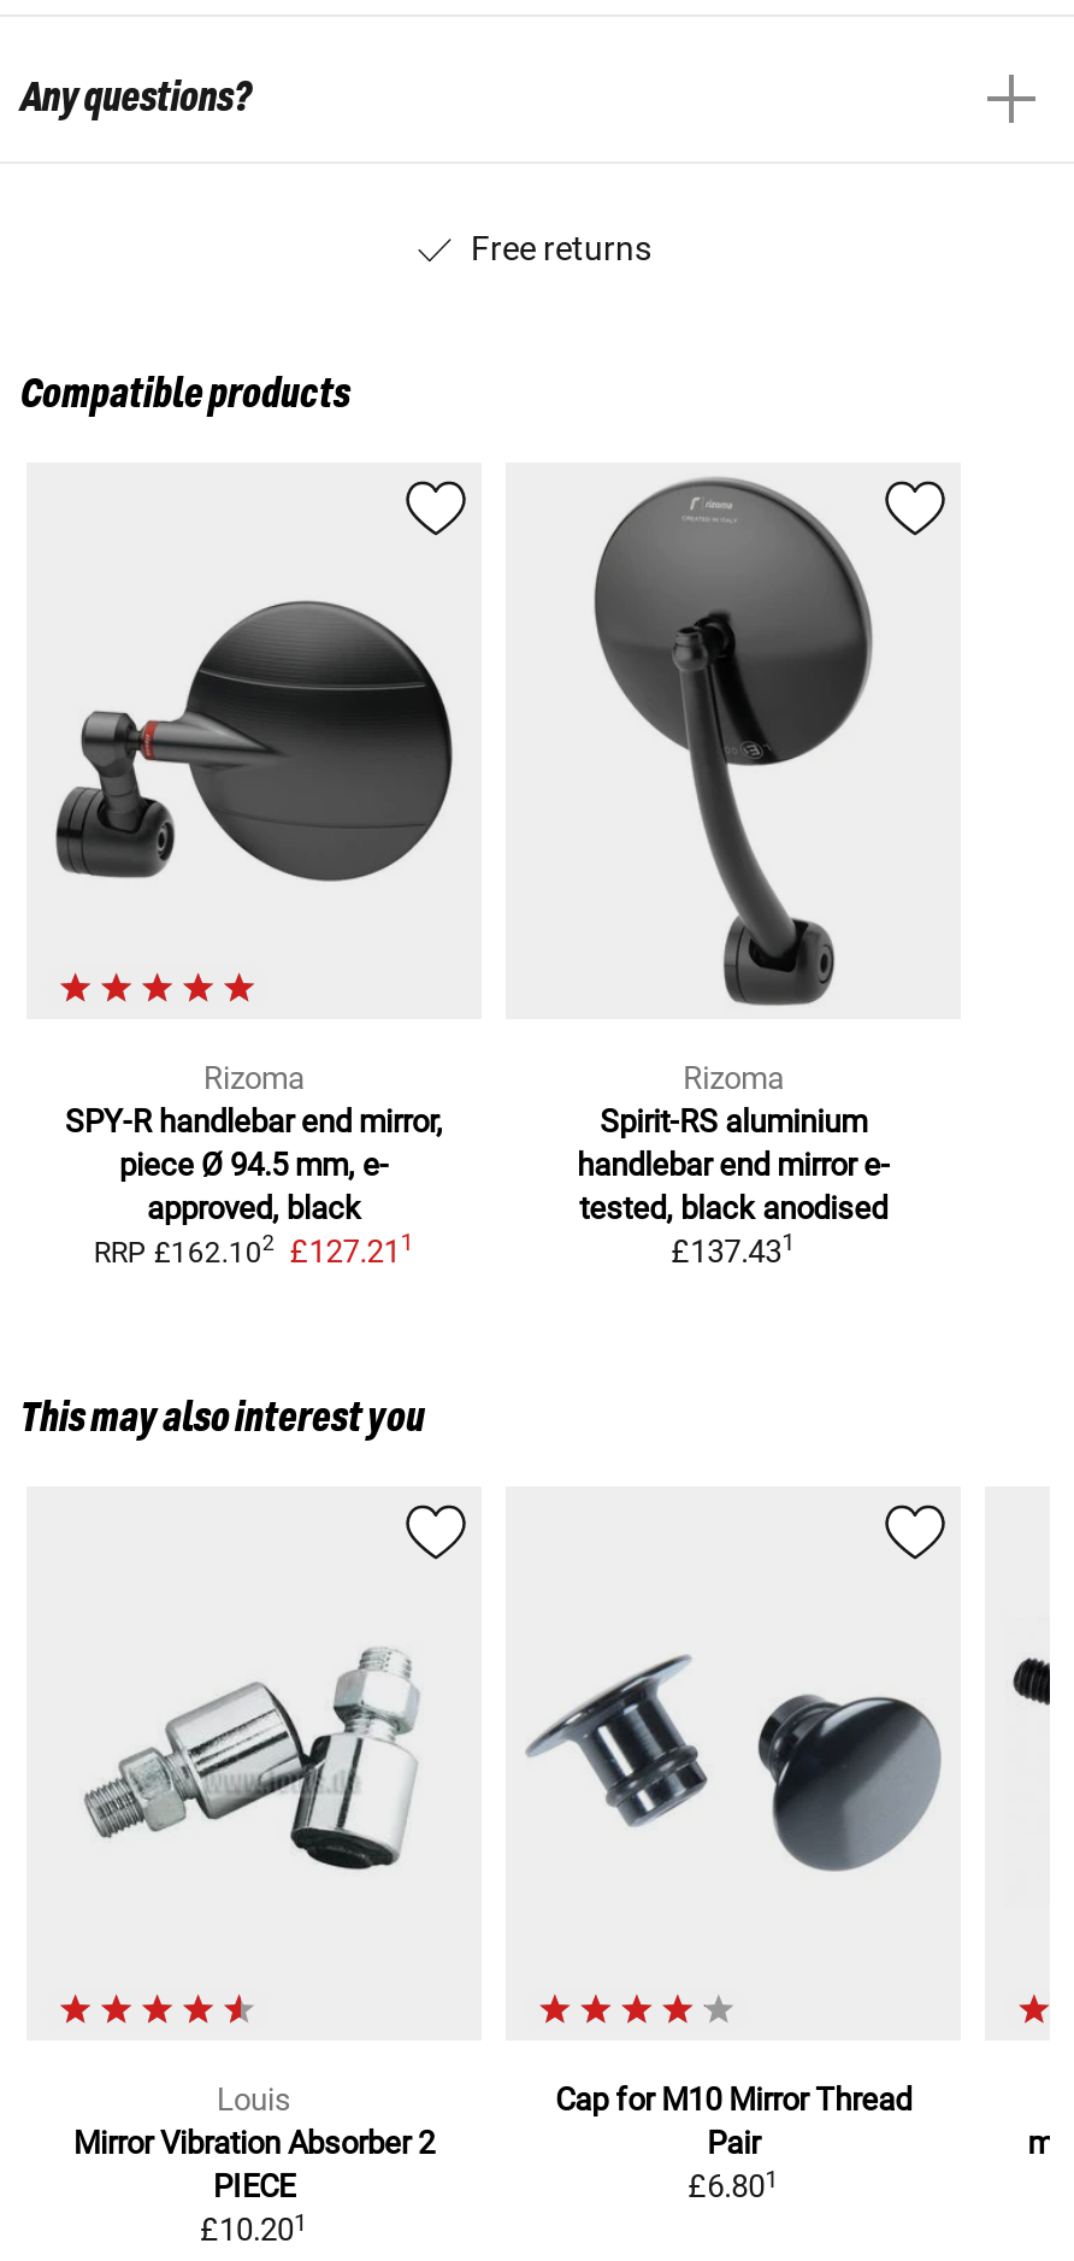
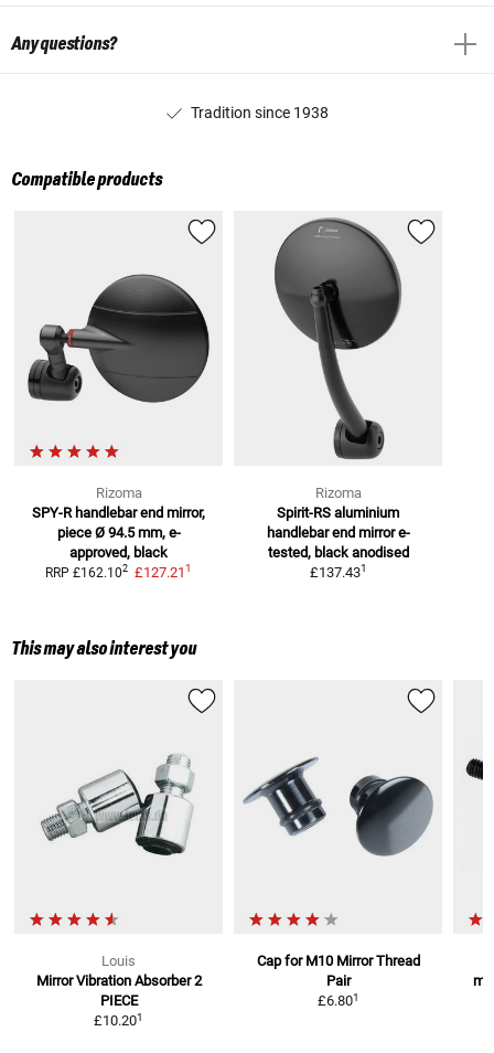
[471,229,651,267] Free returns -> [190,104,328,121] Tradition since 1938

